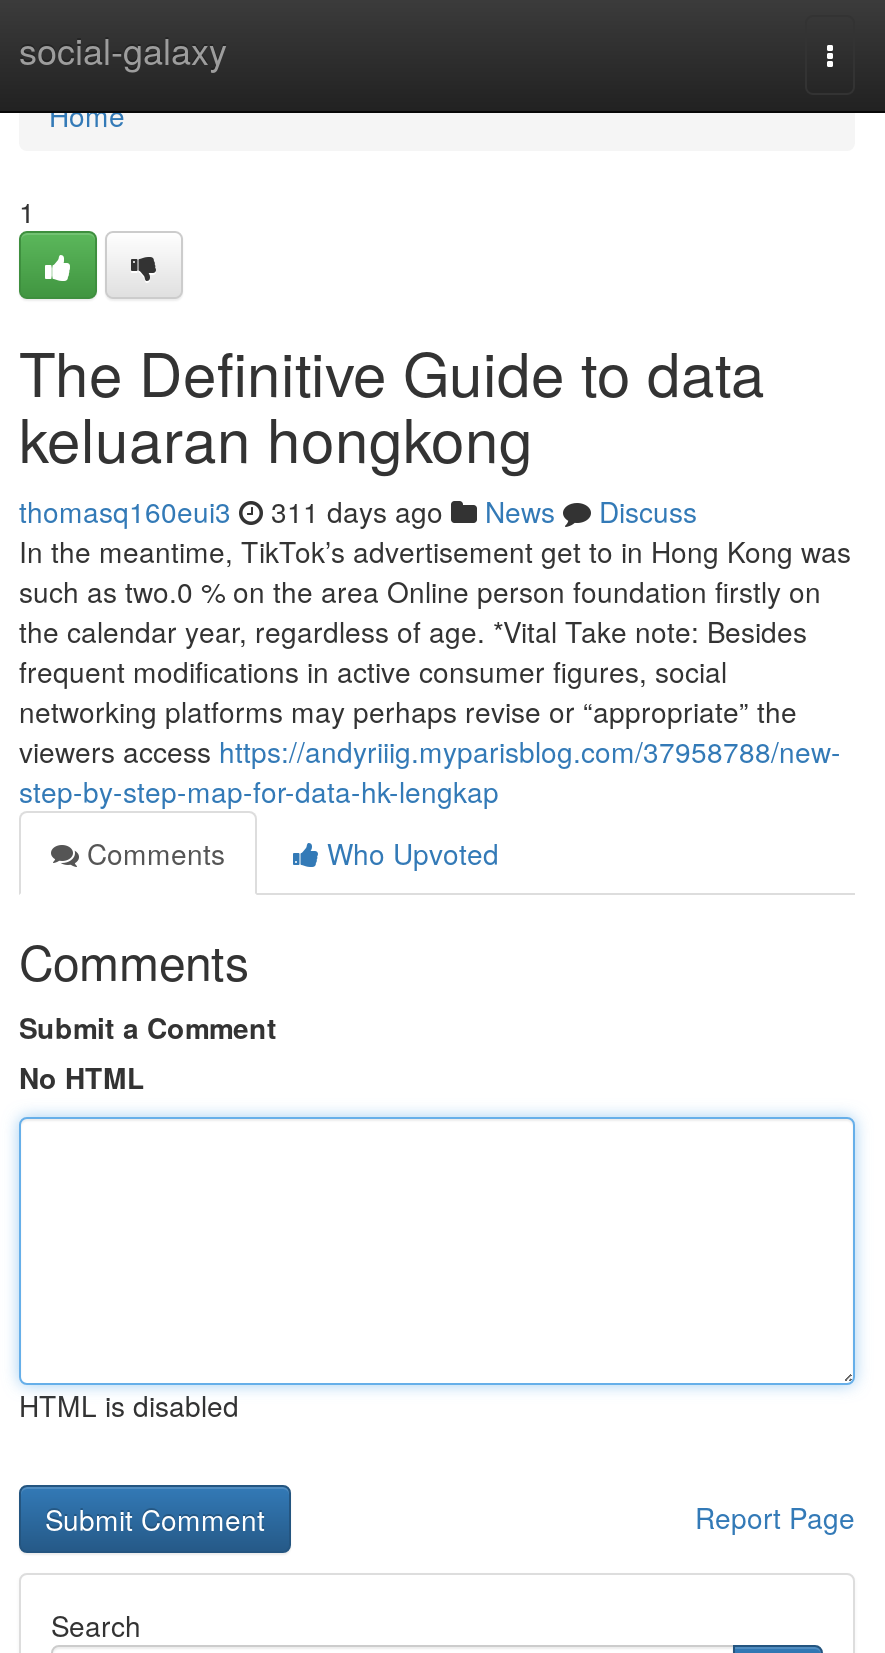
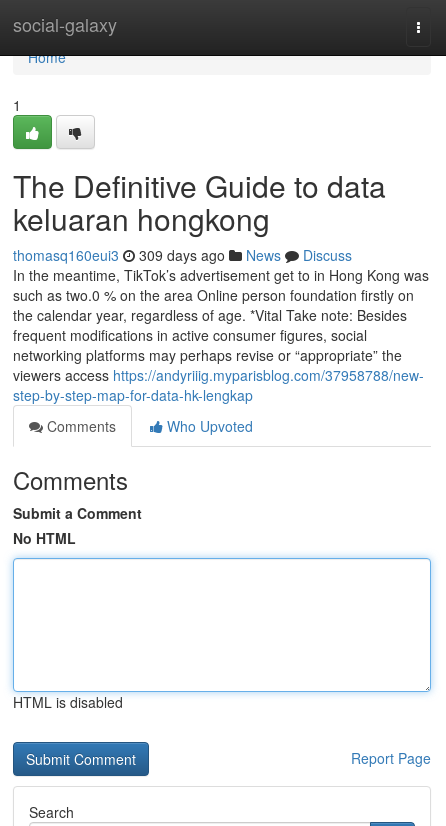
[19,491,697,531] thomasq160eui3 311 days ago News Discuss -> [13,245,352,265] thomasq160eui3 309 days ago News Discuss

